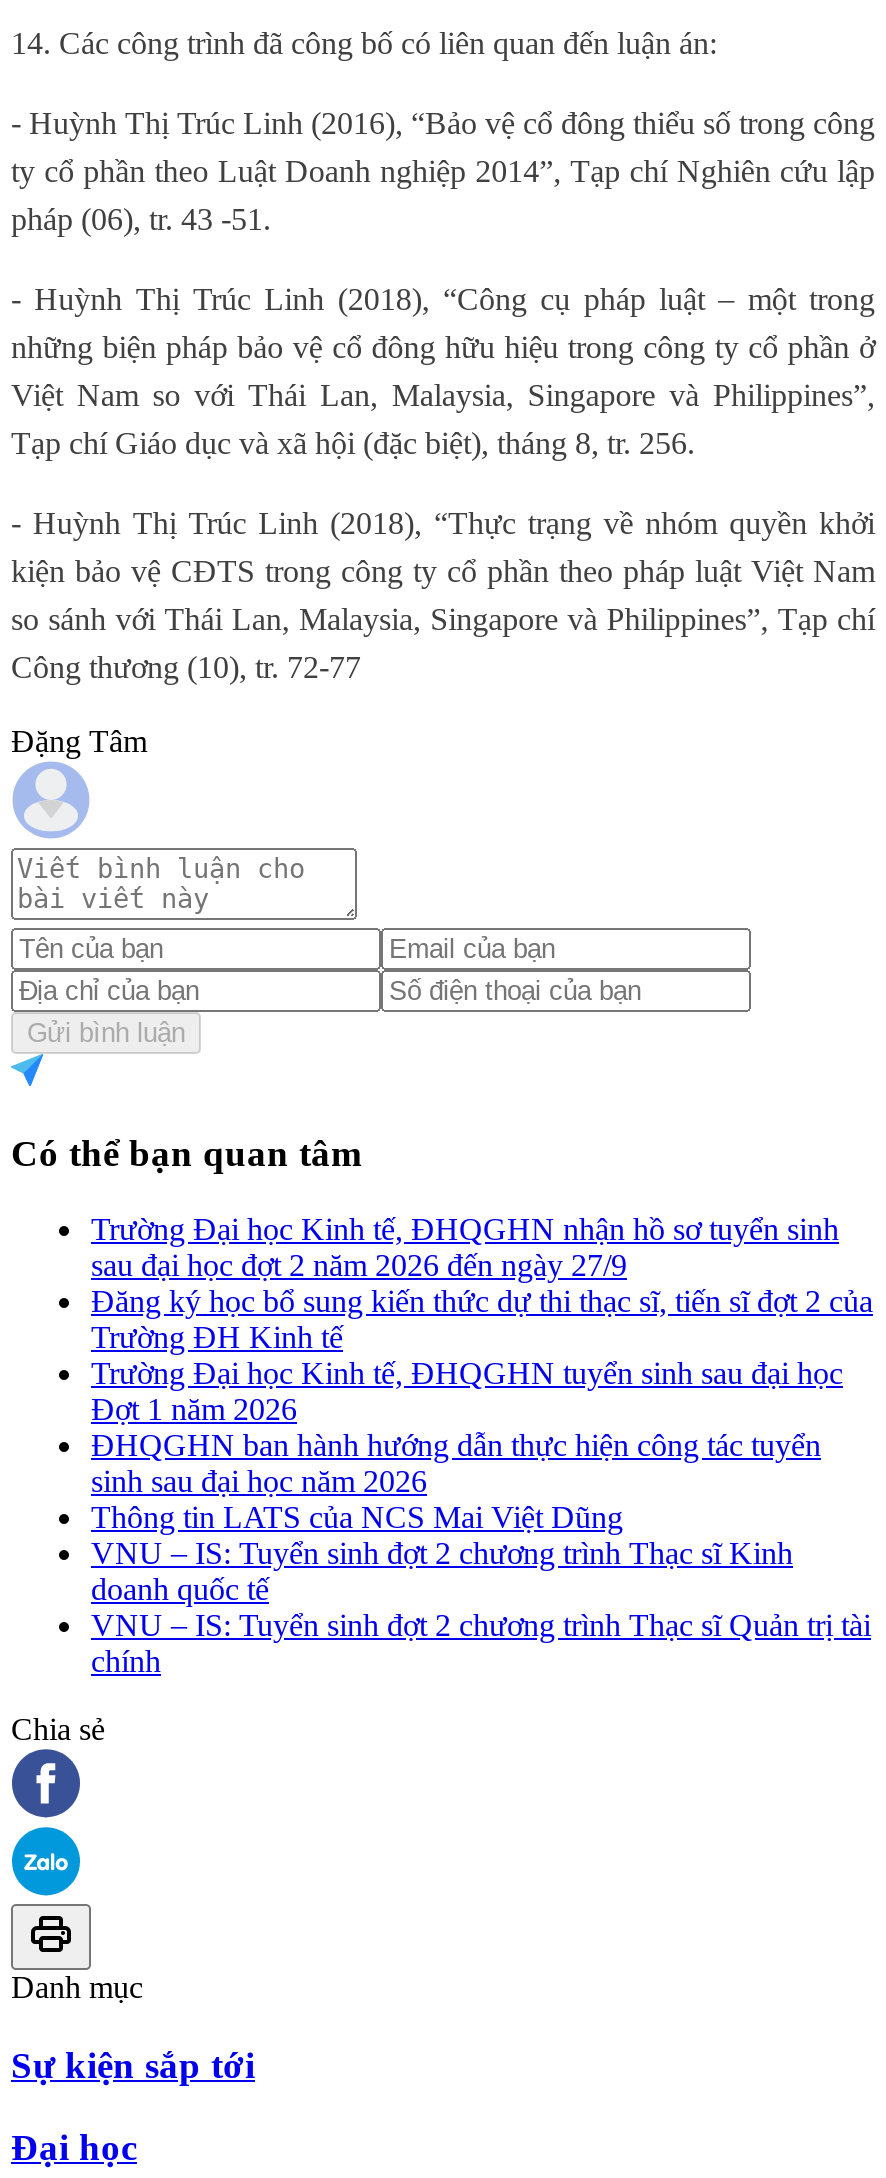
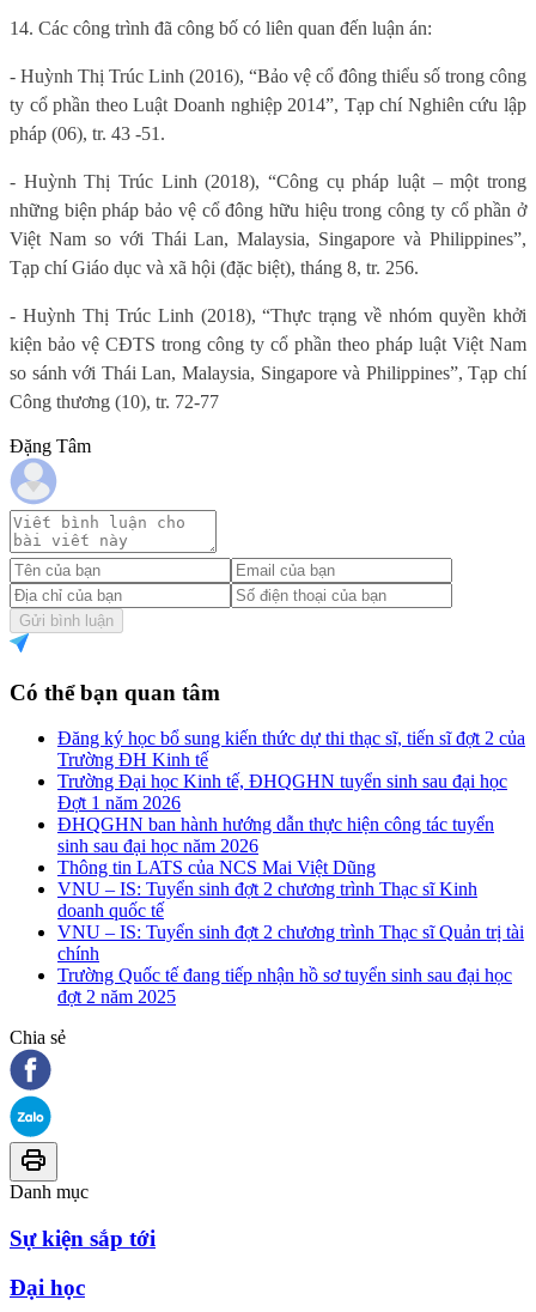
[91,1212,839,1282] Trường Đại học Kinh tế, ĐHQGHN nhận hồ sơ tuyển sinh | sau đại học đợt 2 năm 2026 đến ngày 27/9 -> none
moved [91,1284,873,1678] -> [57,728,525,964]: Đăng ký học bổ sung kiến thức dự thi thạc sĩ, tiến sĩ đợt 2 của | Trường ĐH Kinh tế | Trường Đại học Kinh tế, ĐHQGHN tuyển sinh sau đại học | ... | VNU – IS: Tuyển sinh đợt 2 chương trình Thạc sĩ Quản trị tài | chính
none -> [57,965,512,1007] Trường Quốc tế đang tiếp nhận hồ sơ tuyển sinh sau đại học | đợt 2 năm 2025

